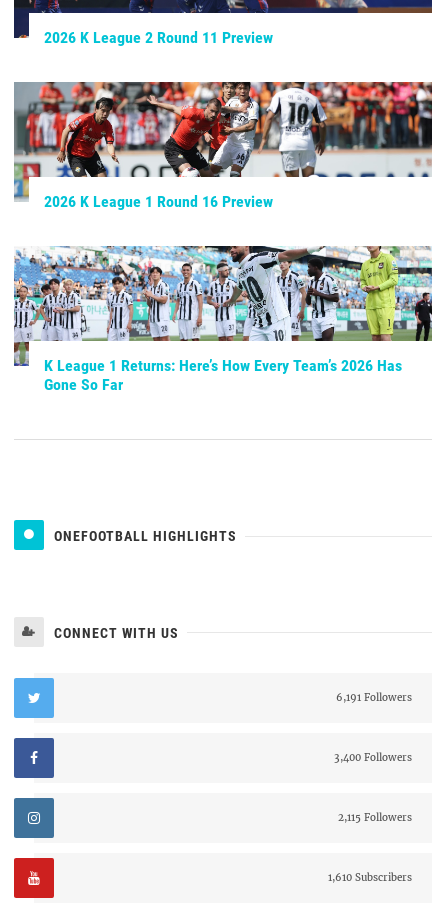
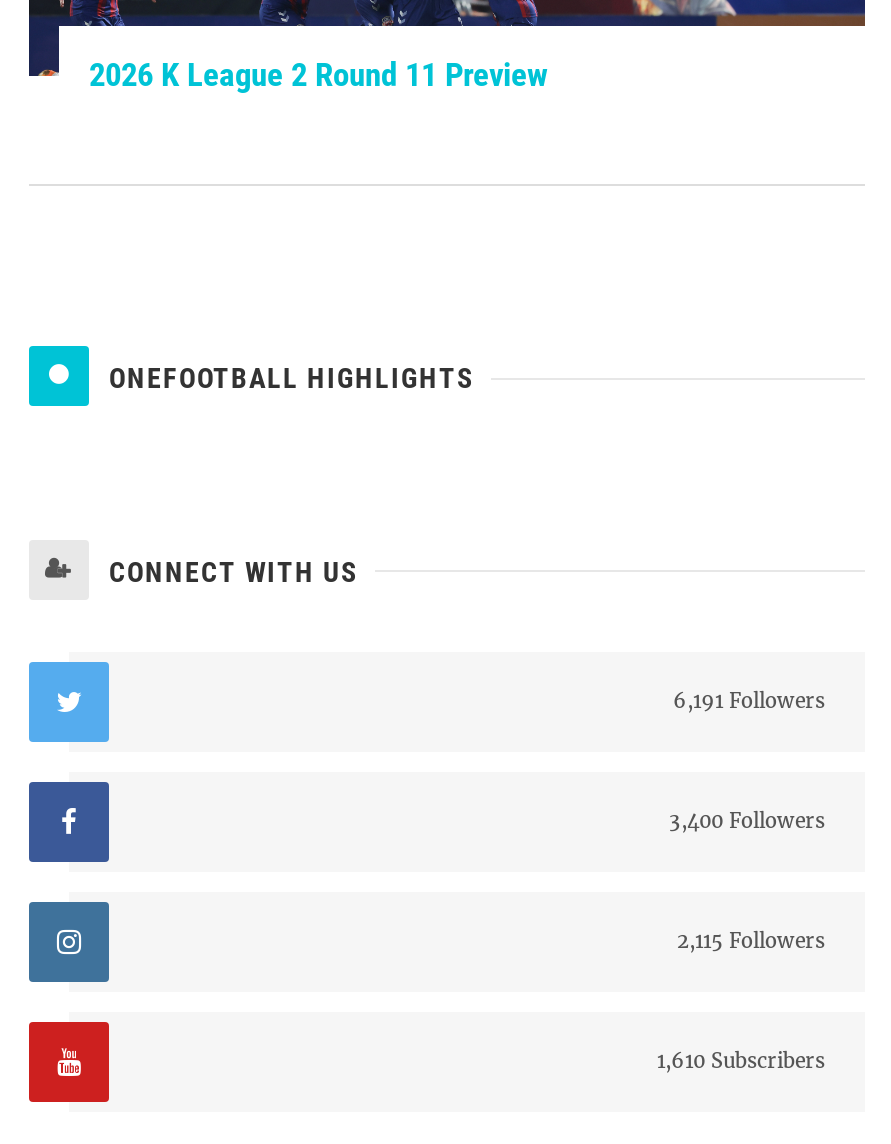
[13,81,433,211] [image] | 2026 K League 1 Round 16 Preview -> none
[13,245,433,394] [image] | K League 1 Returns: Here’s How Every Team’s 2026 Has | Gone So Far -> none

